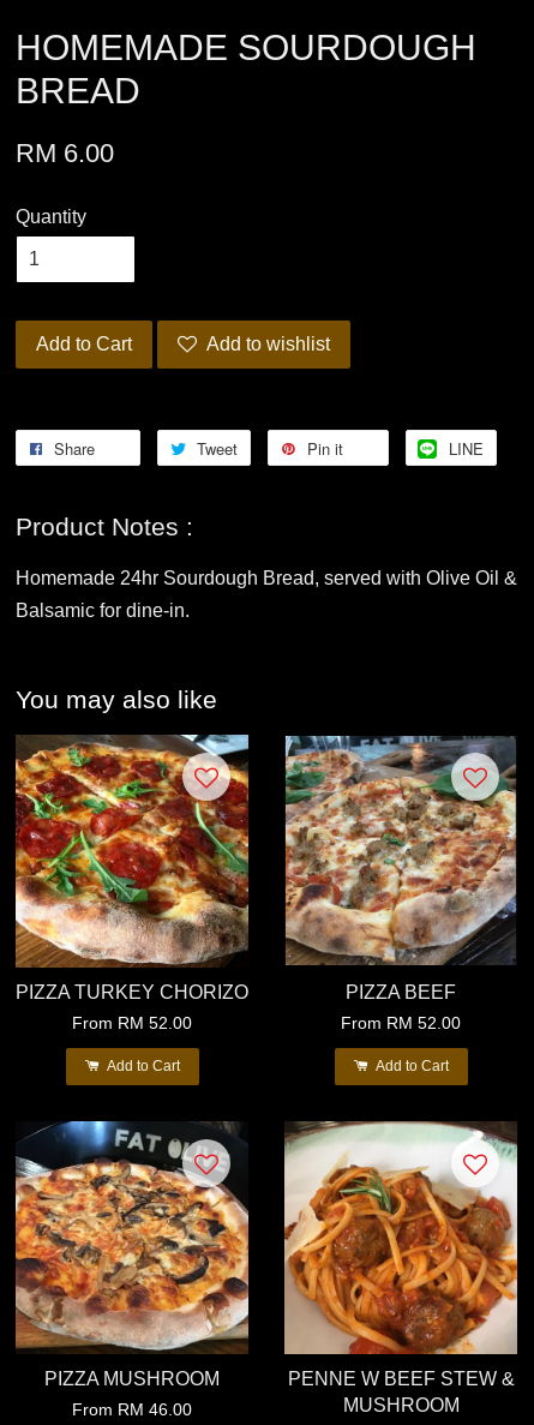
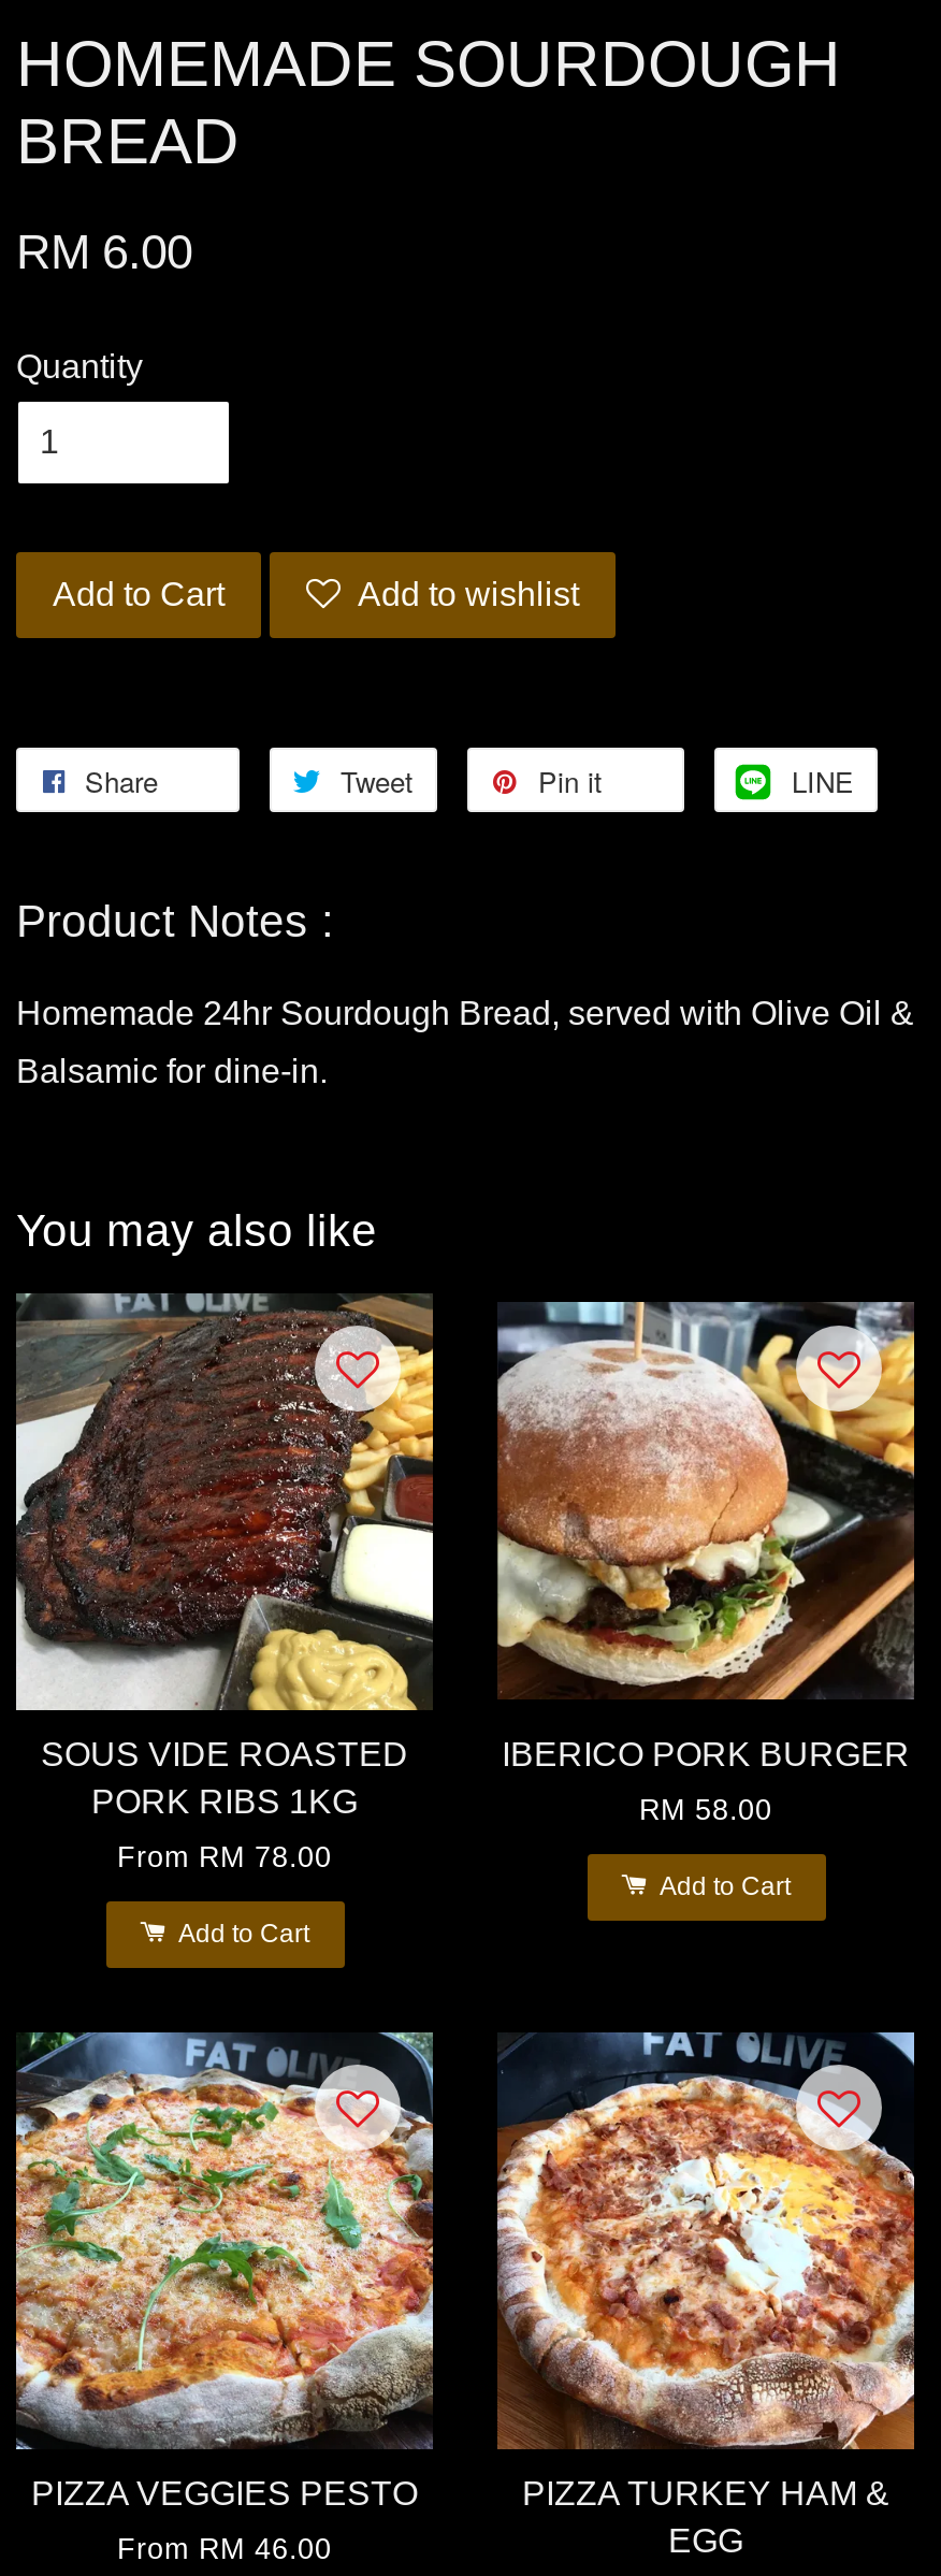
[14,734,250,1002] [image] | PIZZA TURKEY CHORIZO -> [14,1293,435,1819] [image] | SOUS VIDE ROASTED | PORK RIBS 1KG
[284,735,517,1002] [image] | PIZZA BEEF -> [495,1296,916,1772] [image] | IBERICO PORK BURGER
[72,1014,192,1032] From RM 52.00 -> [117,1841,332,1873] From RM 78.00
[341,1014,461,1032] From RM 52.00 -> [639,1793,772,1826] RM 58.00
[14,1120,250,1389] [image] | PIZZA MUSHROOM -> [14,2030,435,2511] [image] | PIZZA VEGGIES PESTO
[283,1120,518,1415] [image] | PENNE W BEEF STEW & | MUSHROOM -> [495,2030,916,2558] [image] | PIZZA TURKEY HAM & | EGG

